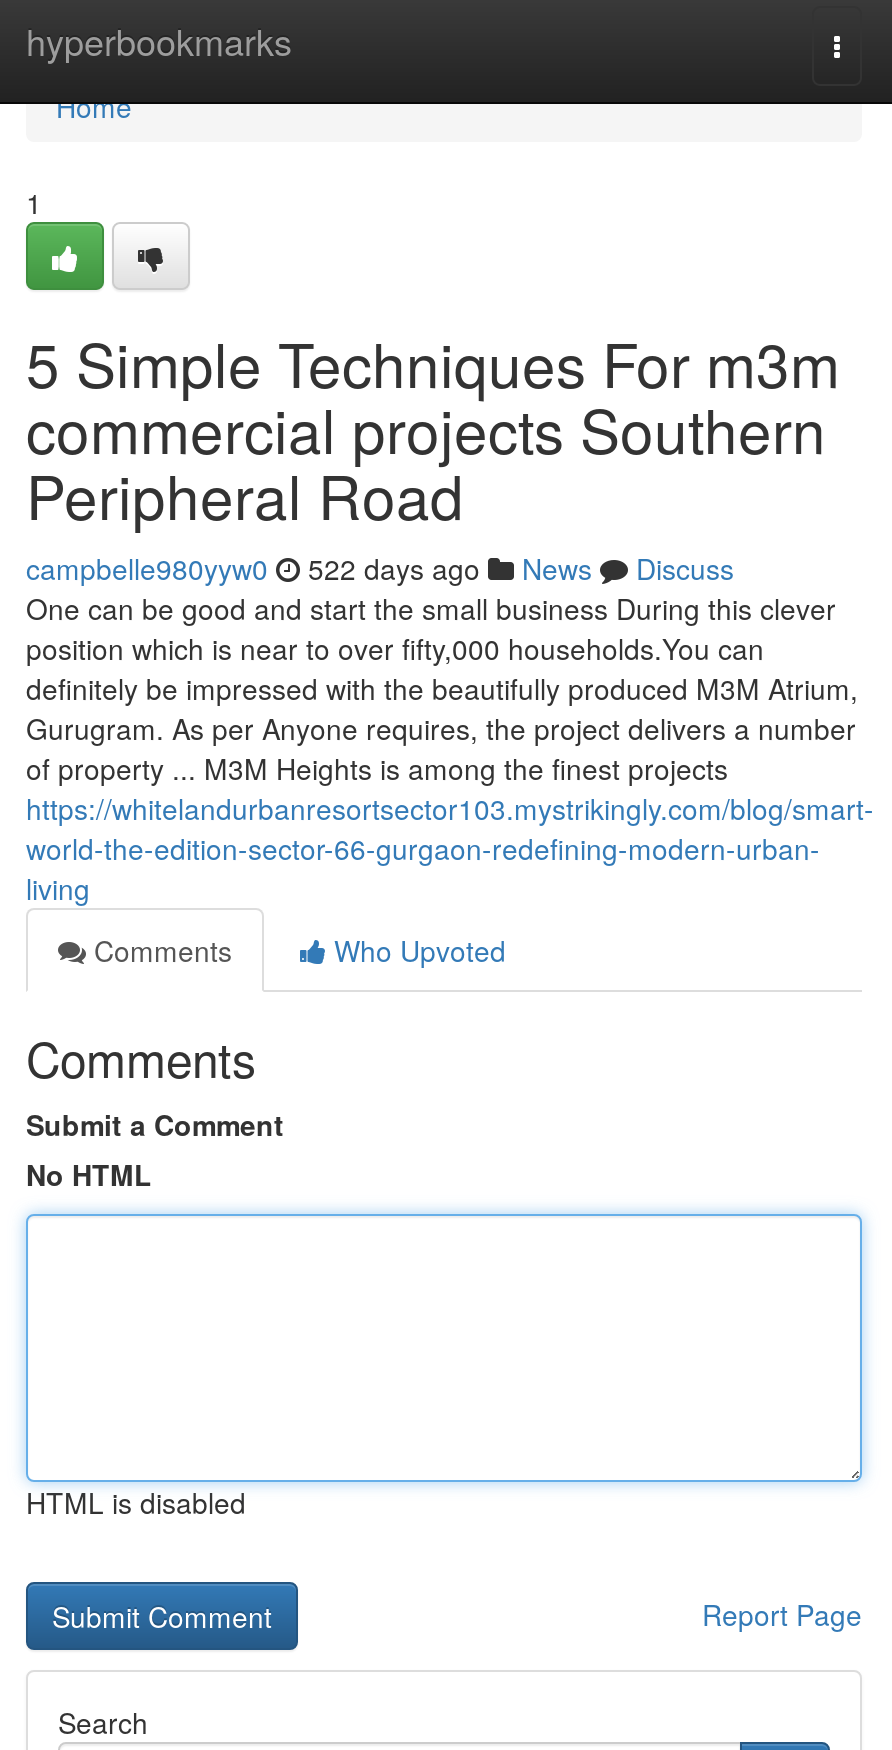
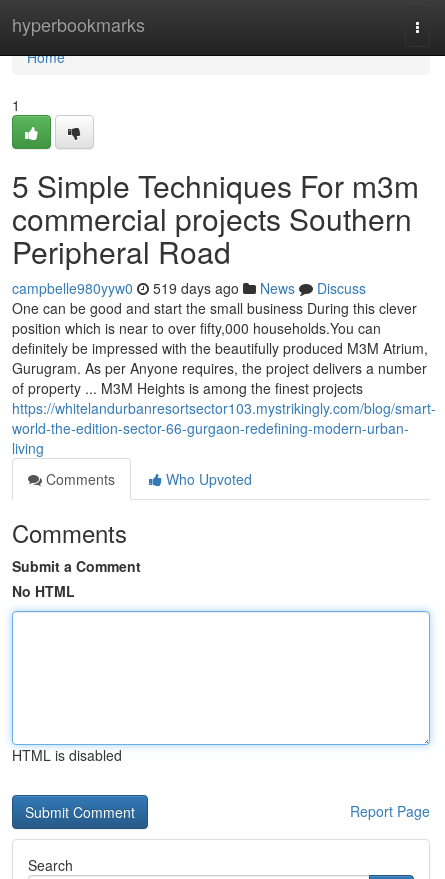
[26,548,734,588] campbelle980yyw0 522 days ago News Discuss -> [12,278,366,298] campbelle980yyw0 519 days ago News Discuss

